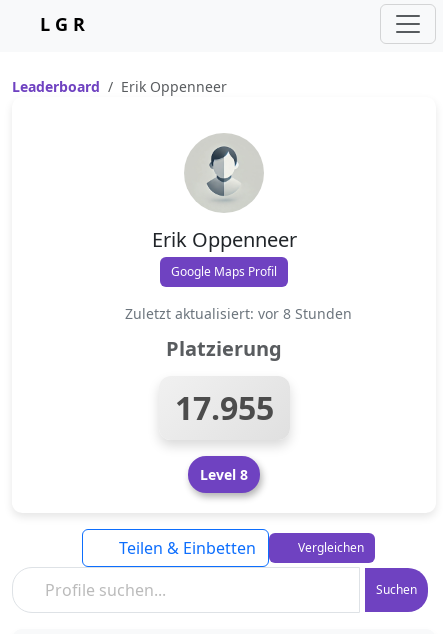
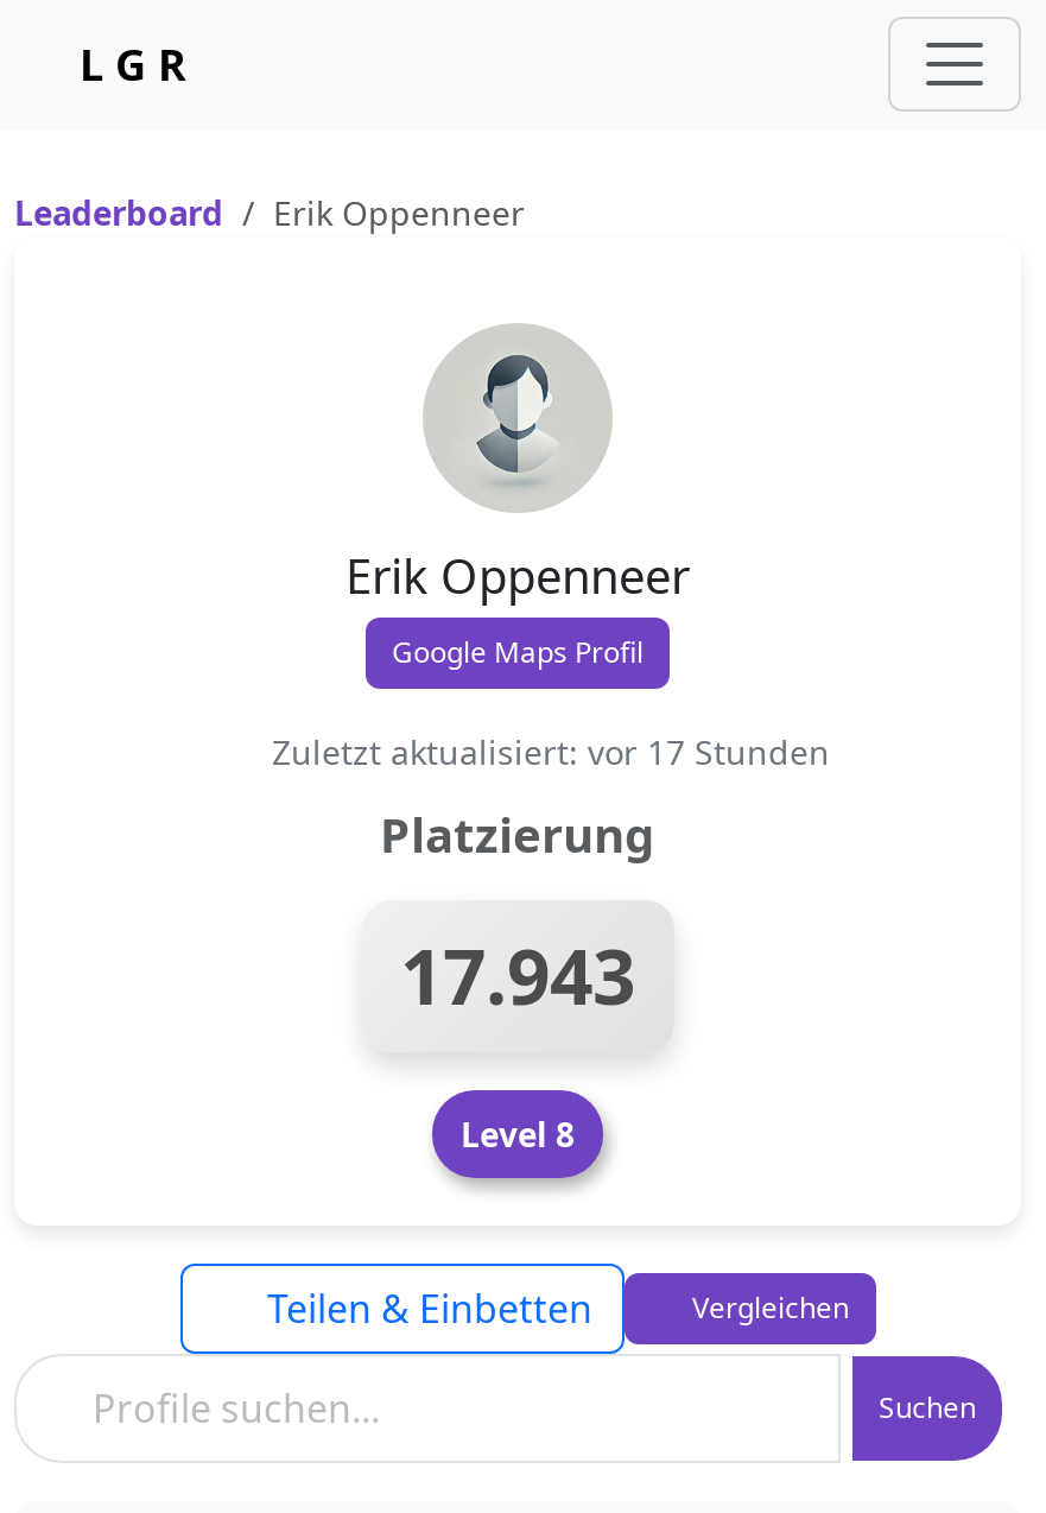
[124,304,351,323] Zuletzt aktualisiert: vor 8 Stunden -> [272,729,830,774] Zuletzt aktualisiert: vor 17 Stunden
[174,386,273,429] 17.955 -> [400,924,635,1026] 17.943

